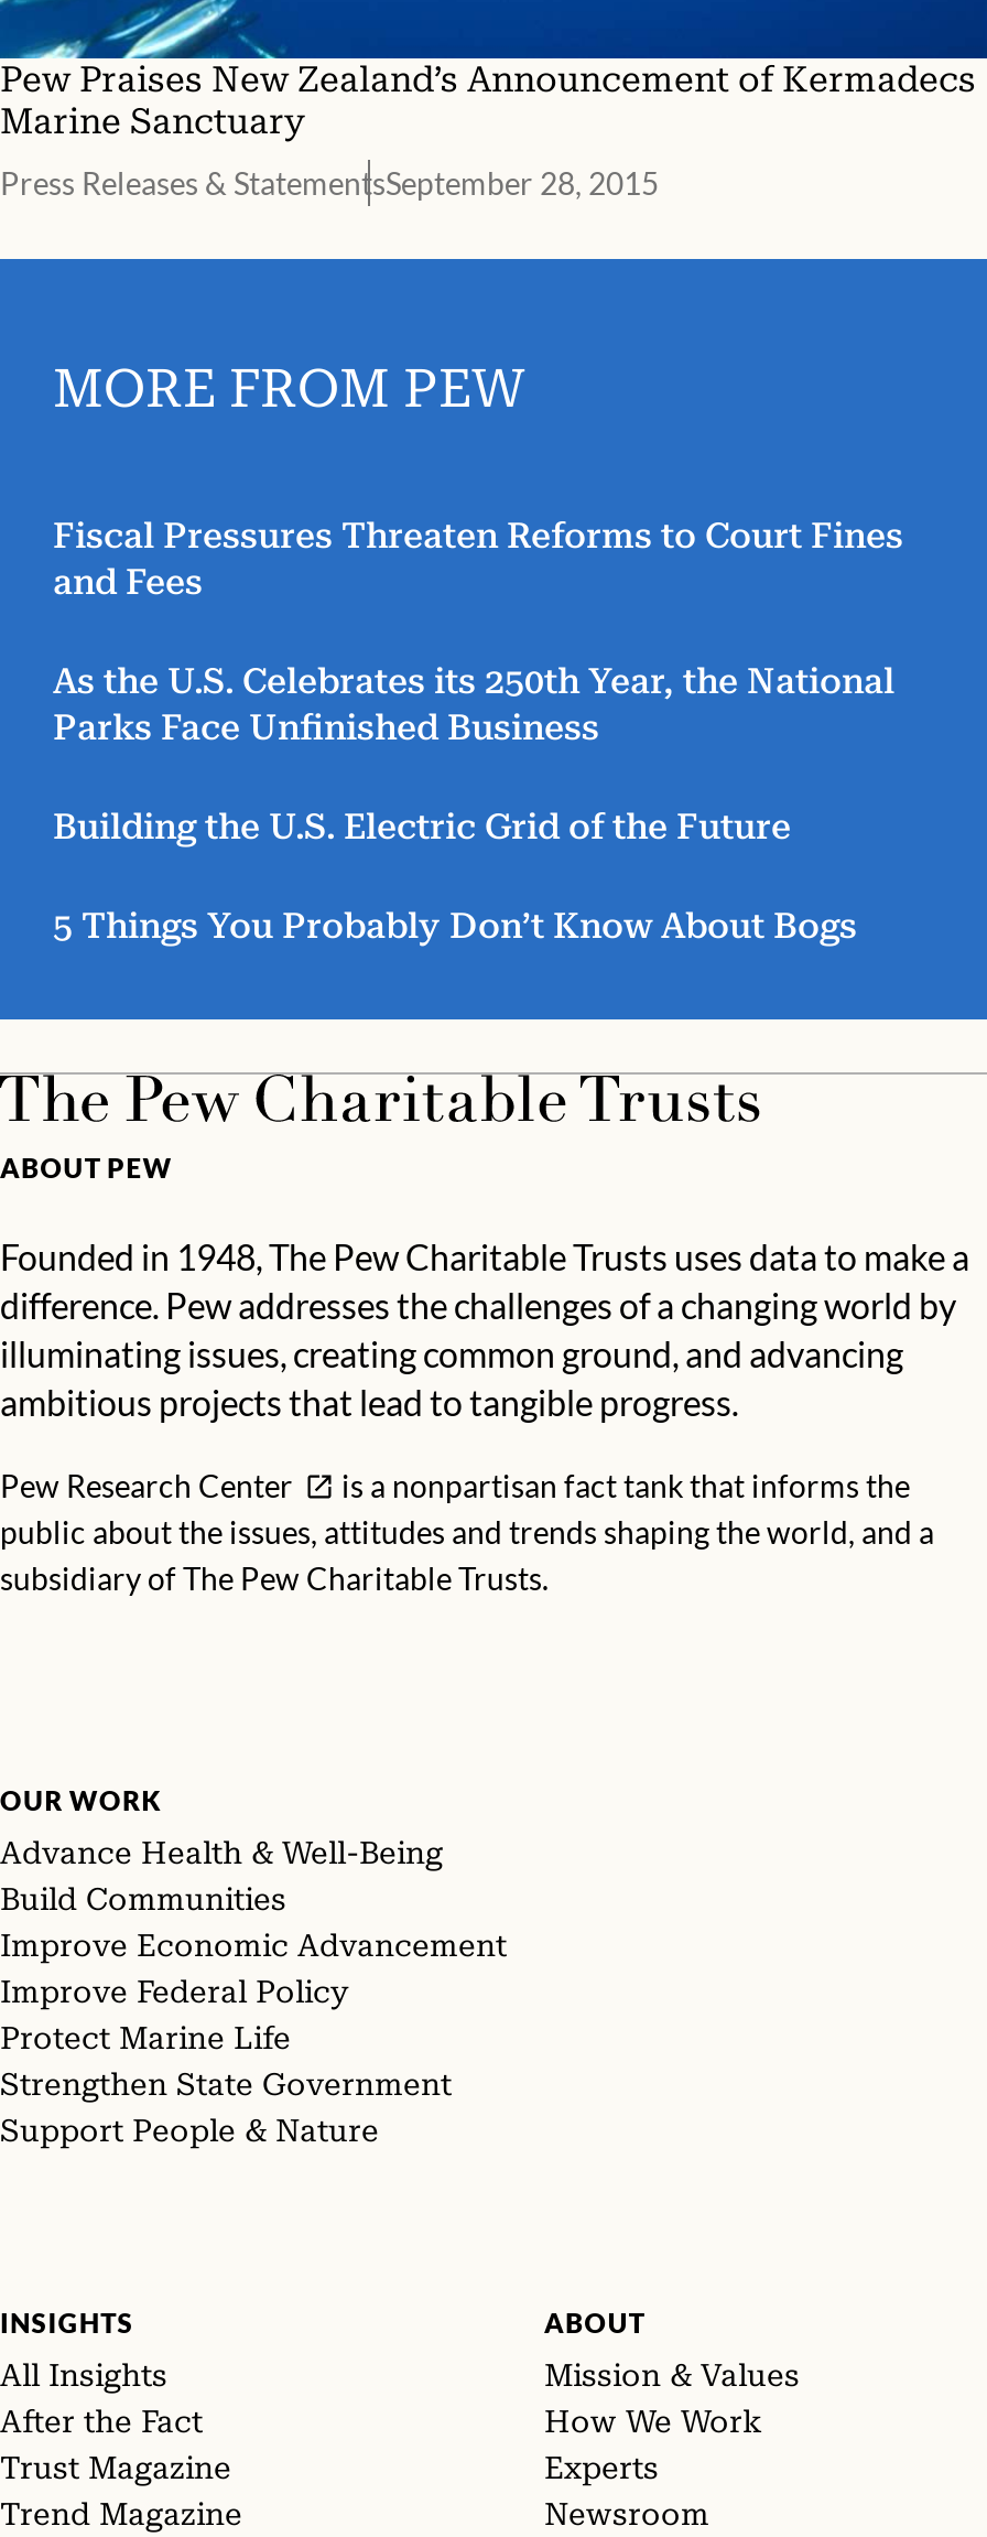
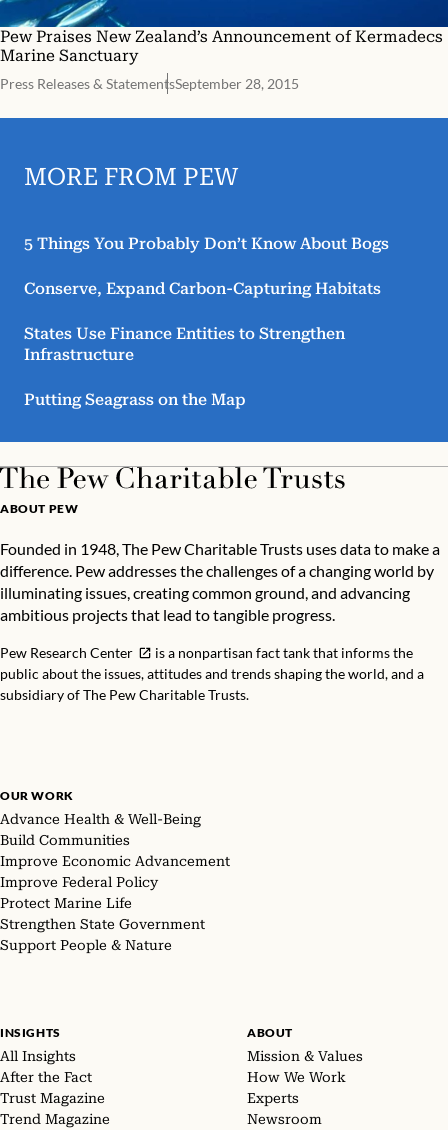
[53,515,903,848] Fiscal Pressures Threaten Reforms to Court Fines | and Fees | As the U.S. Celebrates its 250th Year, the National | Parks Face Unfinished Business | Building the U.S. Electric Grid of the Future -> none
moved [53,905,857,947] -> [24,234,389,253]: 5 Things You Probably Don’t Know About Bogs
none -> [24,279,381,409] Conserve, Expand Carbon-Capturing Habitats | States Use Finance Entities to Strengthen | Infrastructure | Putting Seagrass on the Map

